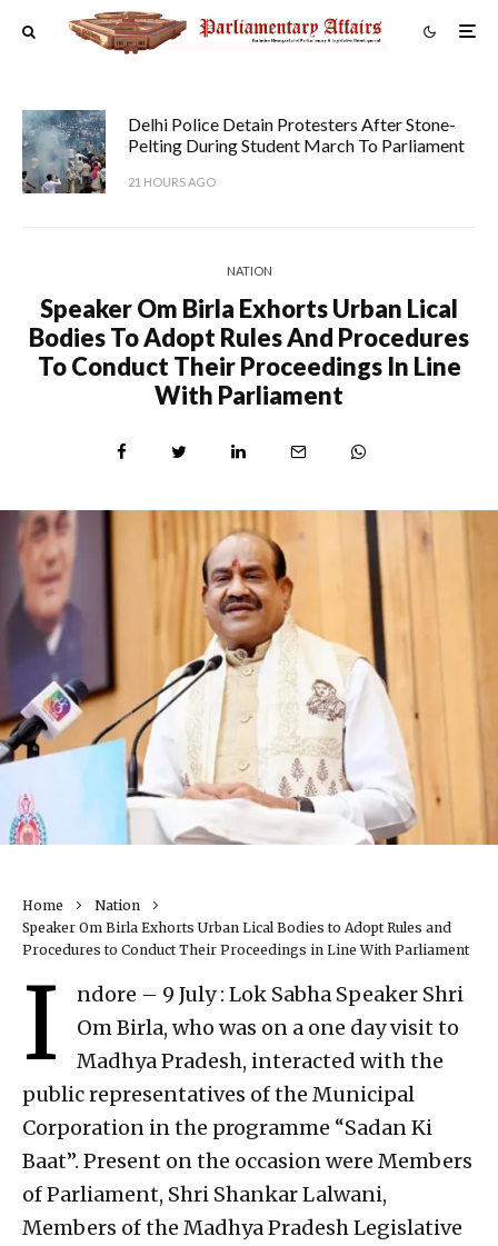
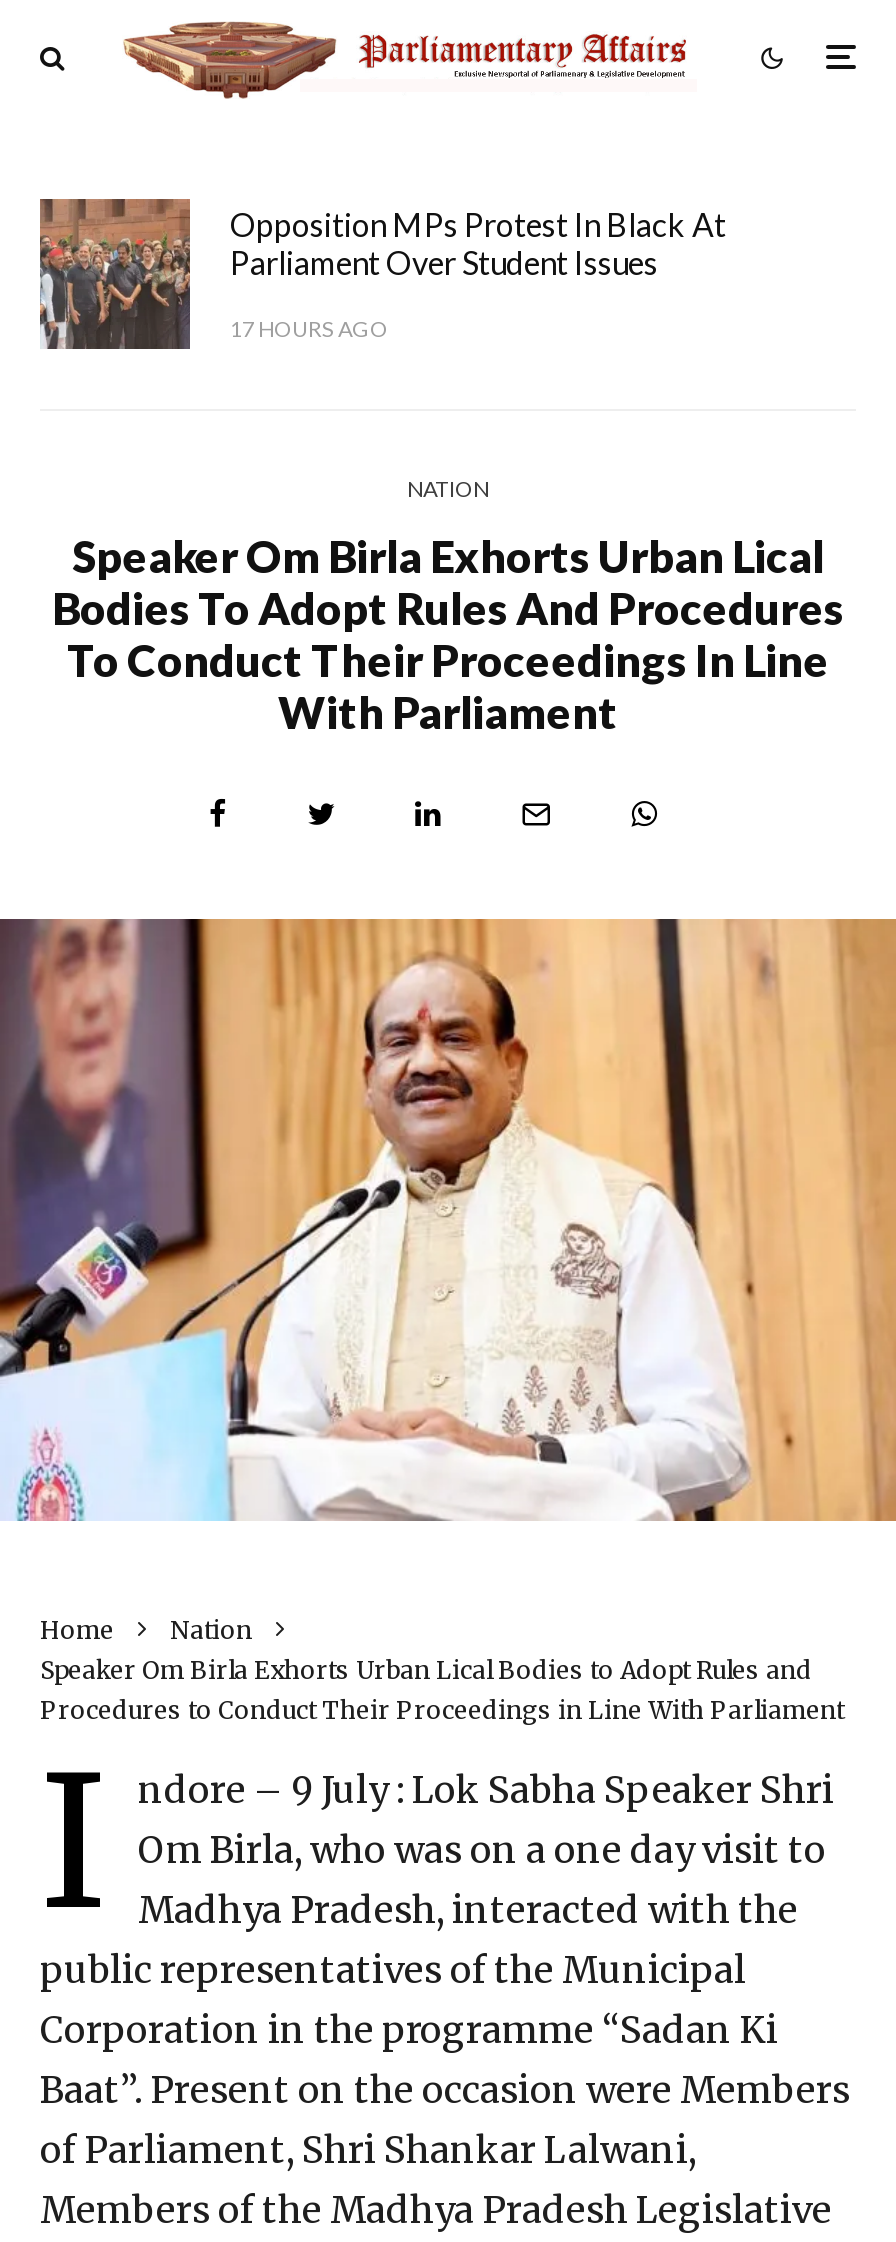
[22,109,465,193] [image] | Delhi Police Detain Protesters After Stone- | Pelting During Student March To Parliament -> [38,197,726,349] [image] | Opposition MPs Protest In Black At | Parliament Over Student Issues
[128,174,216,189] 21 HOURS AGO -> [230,314,388,340] 17 HOURS AGO

